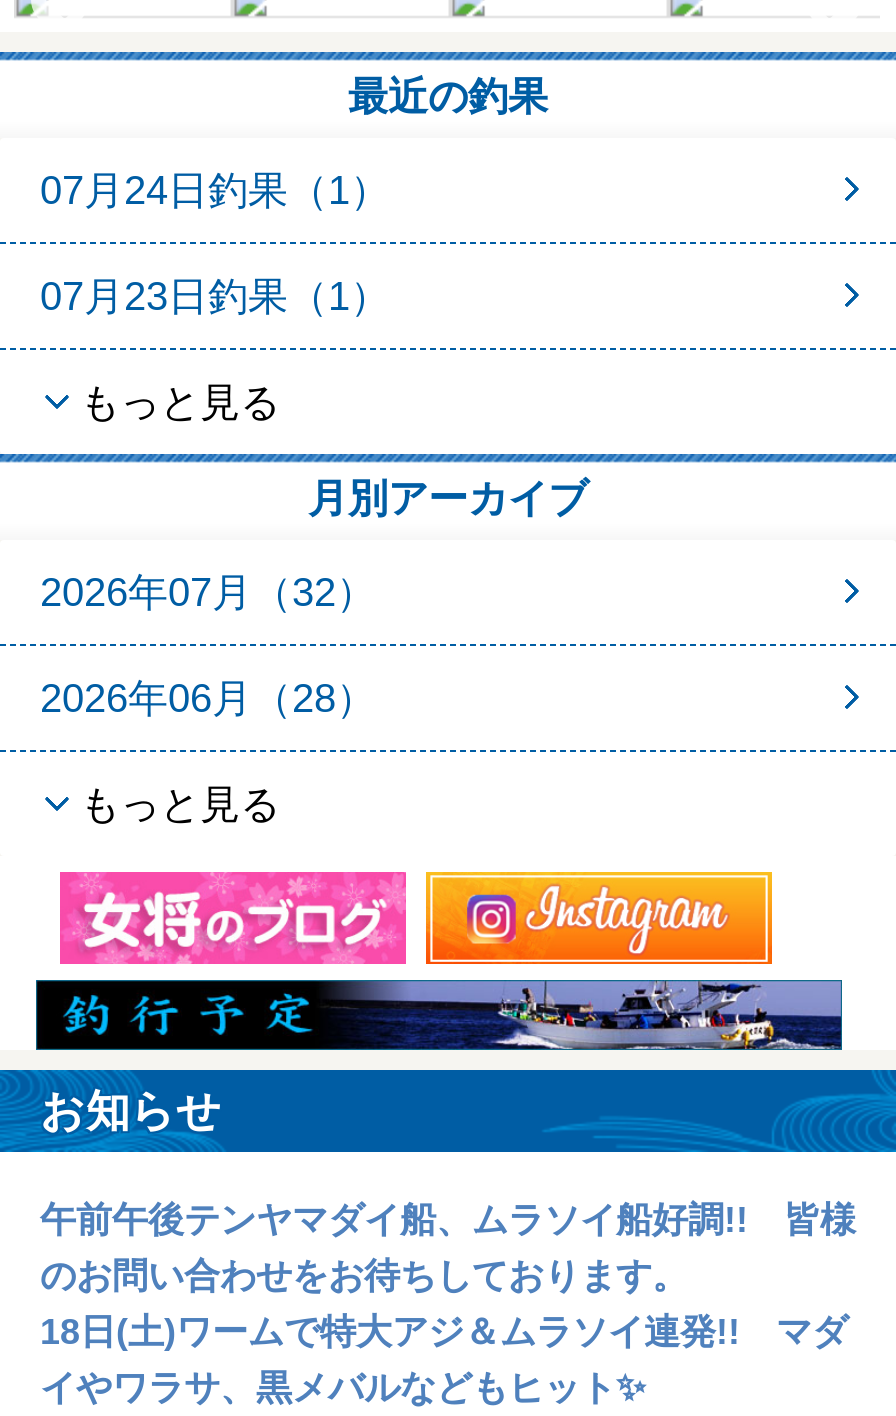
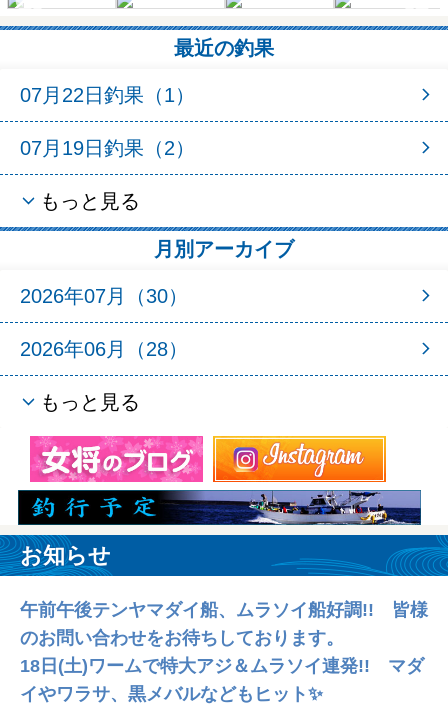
[40,169,390,213] 07月24日釣果（1） -> [20,84,195,106] 07月22日釣果（1）
[40,275,390,319] 07月23日釣果（1） -> [20,137,195,159] 07月19日釣果（2）
[40,571,376,615] 2026年07月（32） -> [20,285,188,307] 2026年07月（30）

